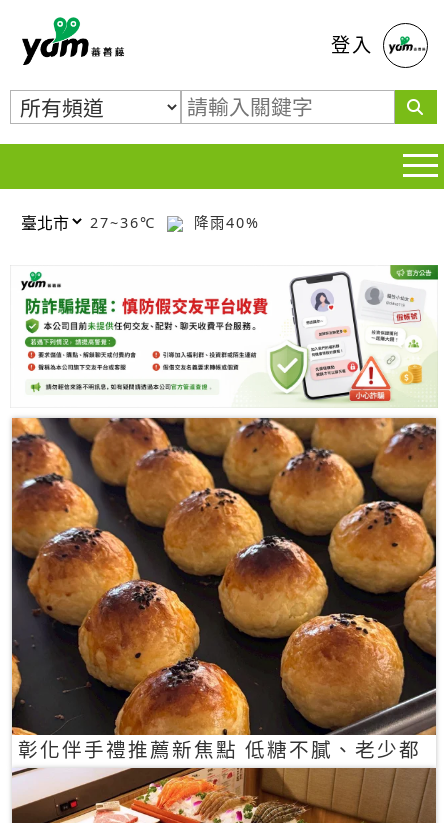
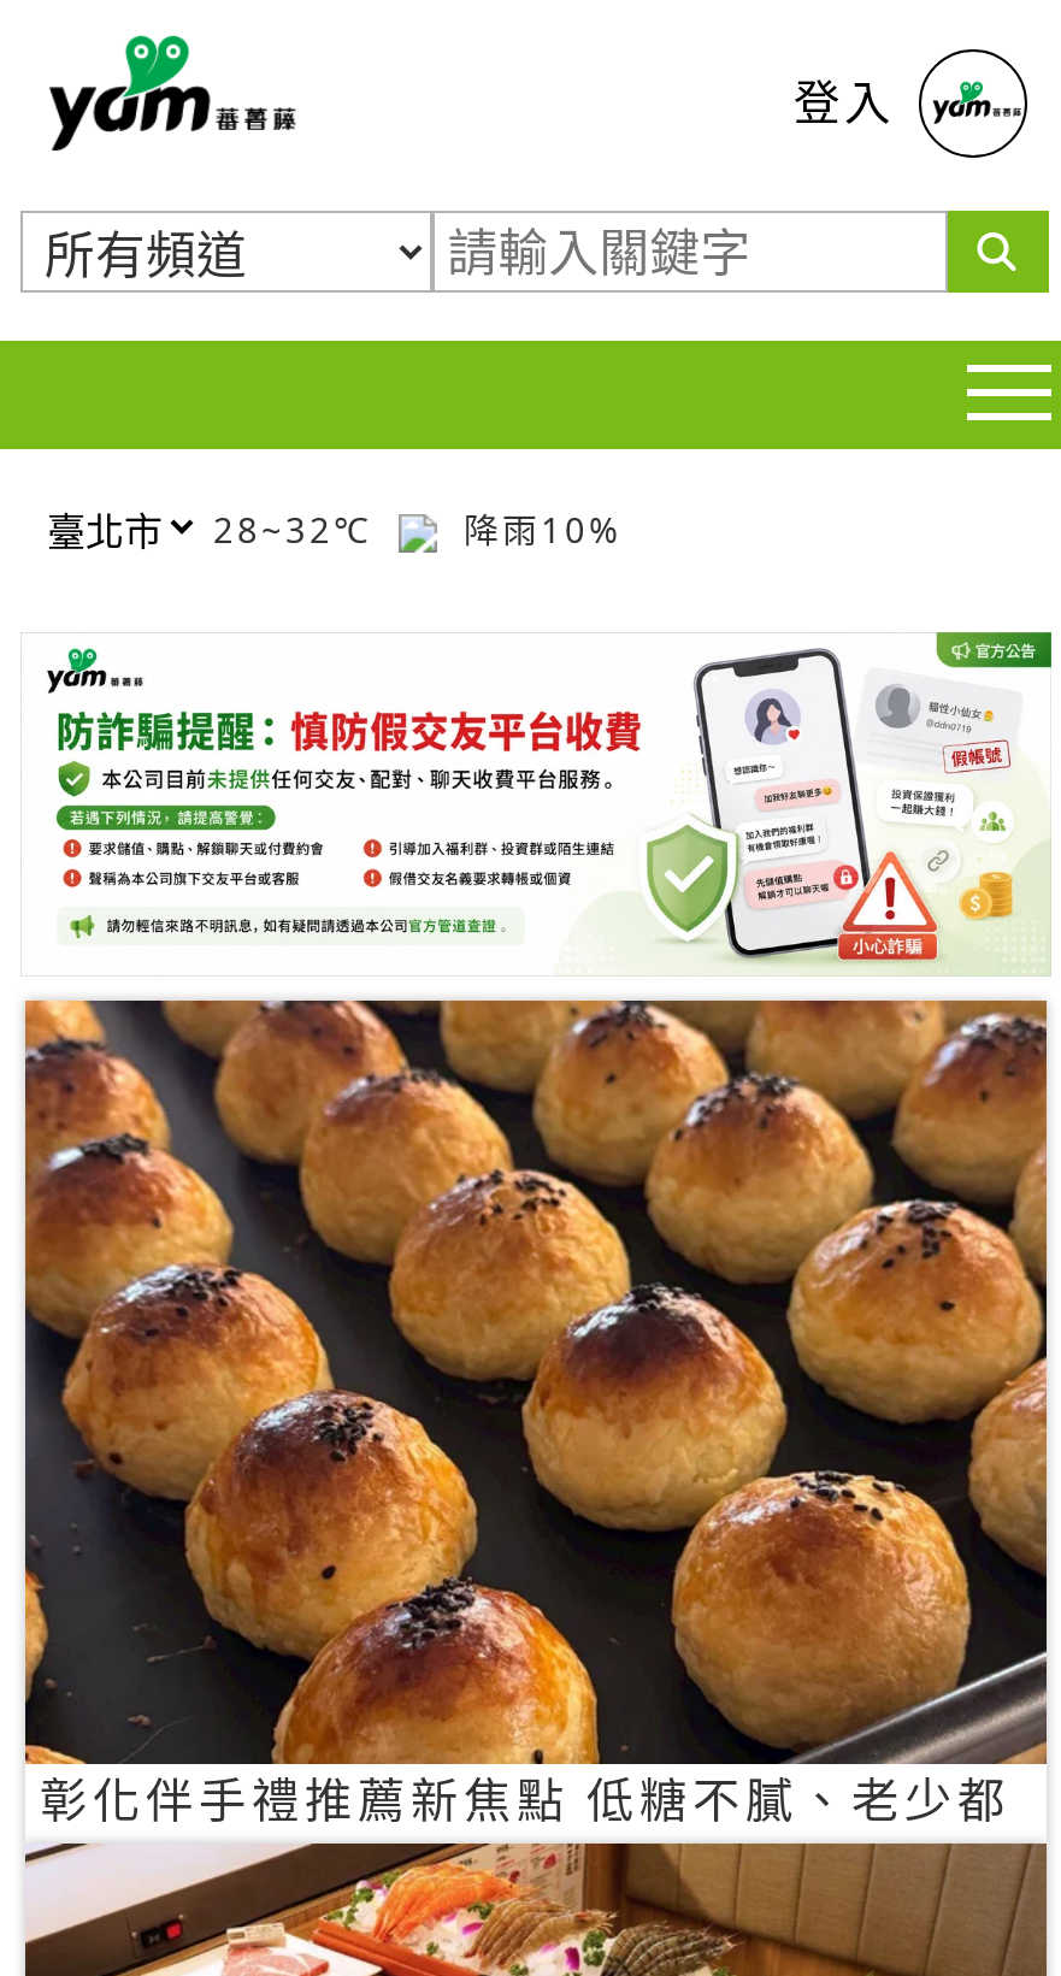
[90,212,162,231] 27~36℃ -> [213,506,387,551] 28~32℃
[188,212,260,231] 降雨40% -> [449,506,623,551] 降雨10%

